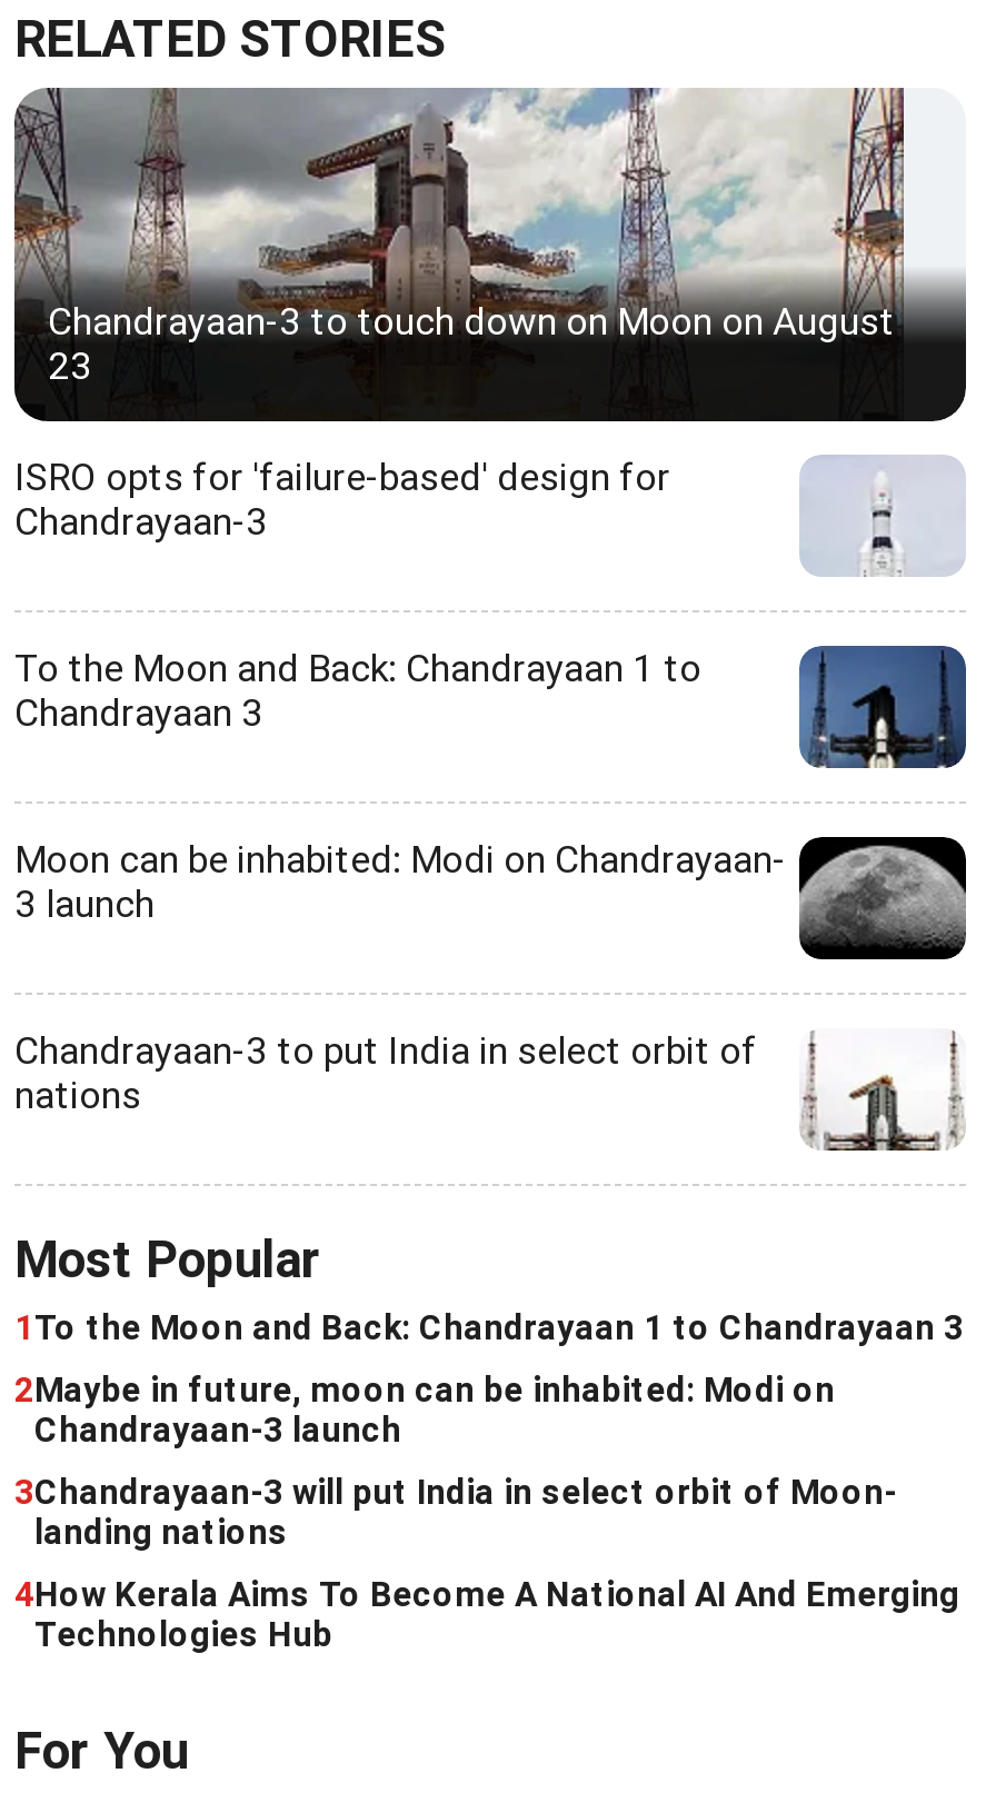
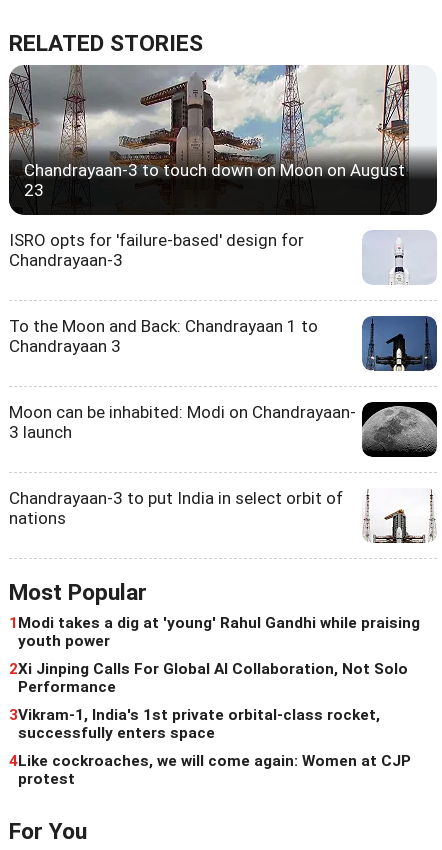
[14,1309,964,1349] 1 To the Moon and Back: Chandrayaan 1 to Chandrayaan 3 -> [9,614,420,650] 1 Modi takes a dig at 'young' Rahul Gandhi while praising | youth power
[14,1371,835,1451] 2Maybe in future, moon can be inhabited: Modi on | Chandrayaan-3 launch -> [9,660,408,696] 2Xi Jinping Calls For Global AI Collaboration, Not Solo | Performance
[14,1473,897,1553] 3Chandrayaan-3 will put India in select orbit of Moon- | landing nations -> [9,706,380,742] 3Vikram-1, India's 1st private orbital-class rocket, | successfully enters space
[14,1575,959,1655] 4How Kerala Aims To Become A National AI And Emerging | Technologies Hub -> [9,752,411,788] 4Like cockroaches, we will come again: Women at CJP | protest

